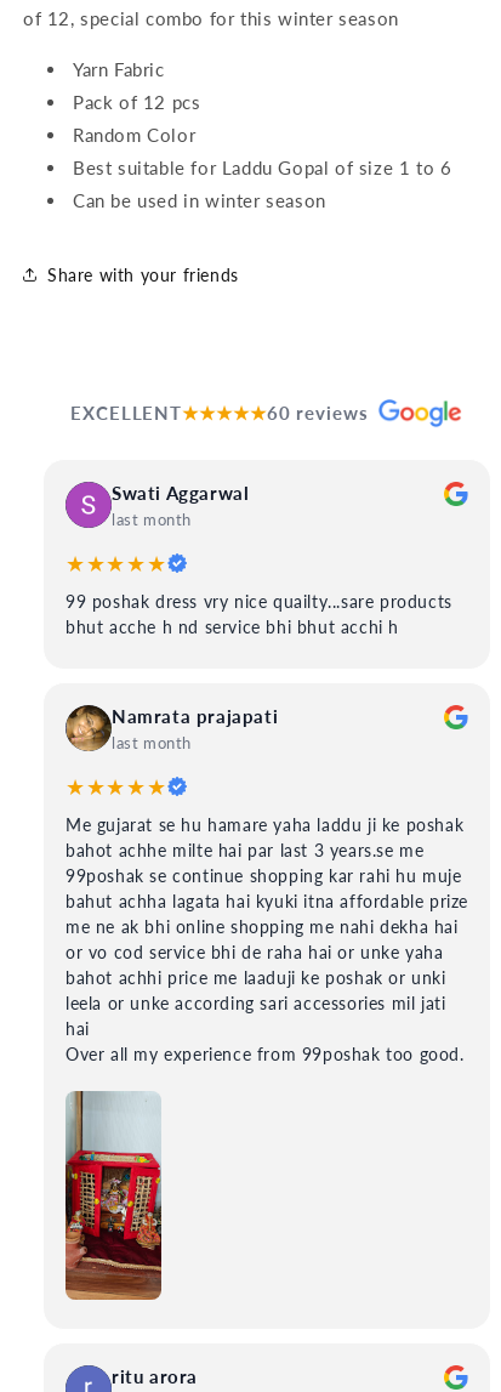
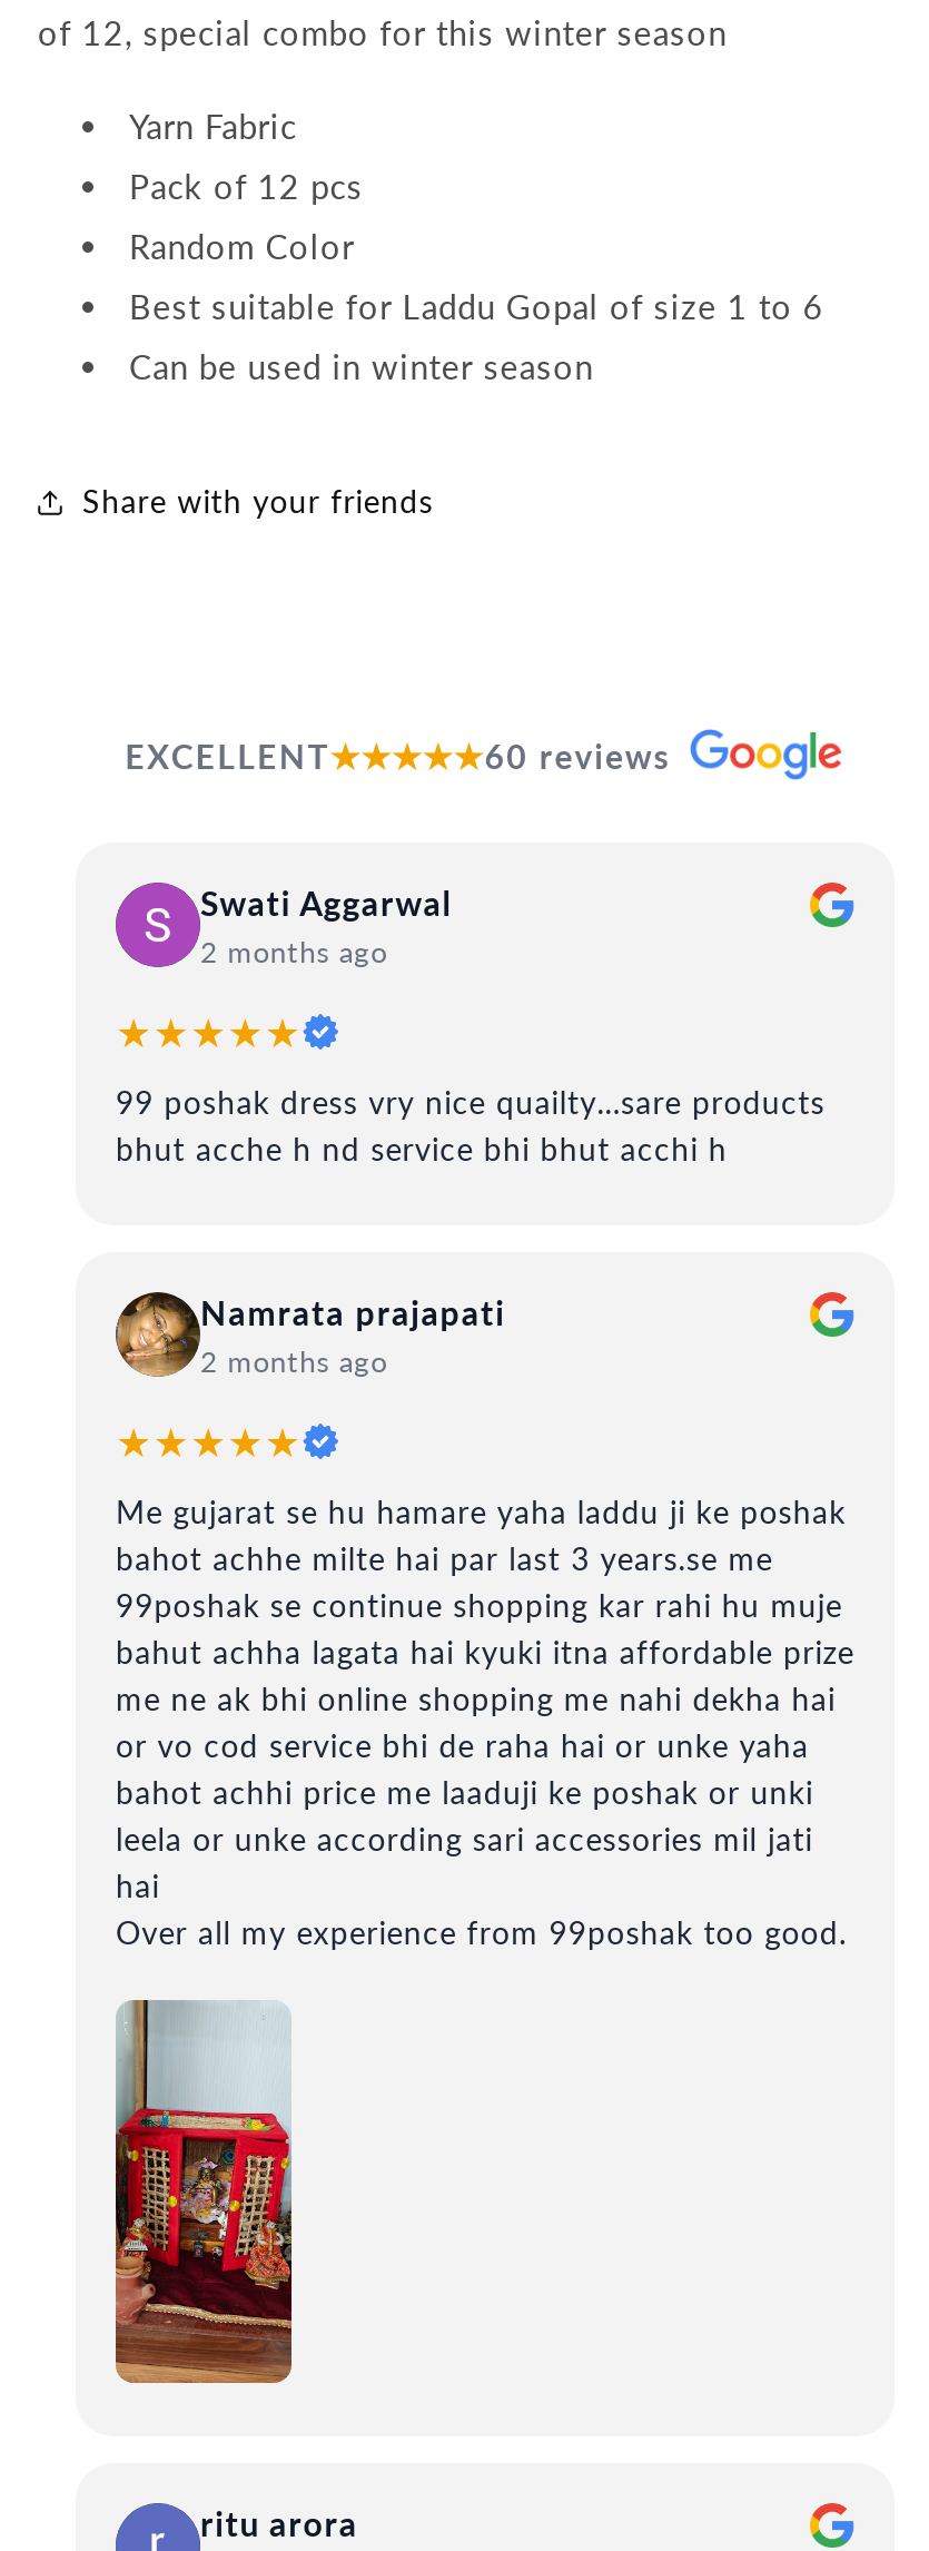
[112,510,192,529] last month -> [200,933,388,968] 2 months ago
[112,733,192,752] last month -> [200,1342,388,1378] 2 months ago

